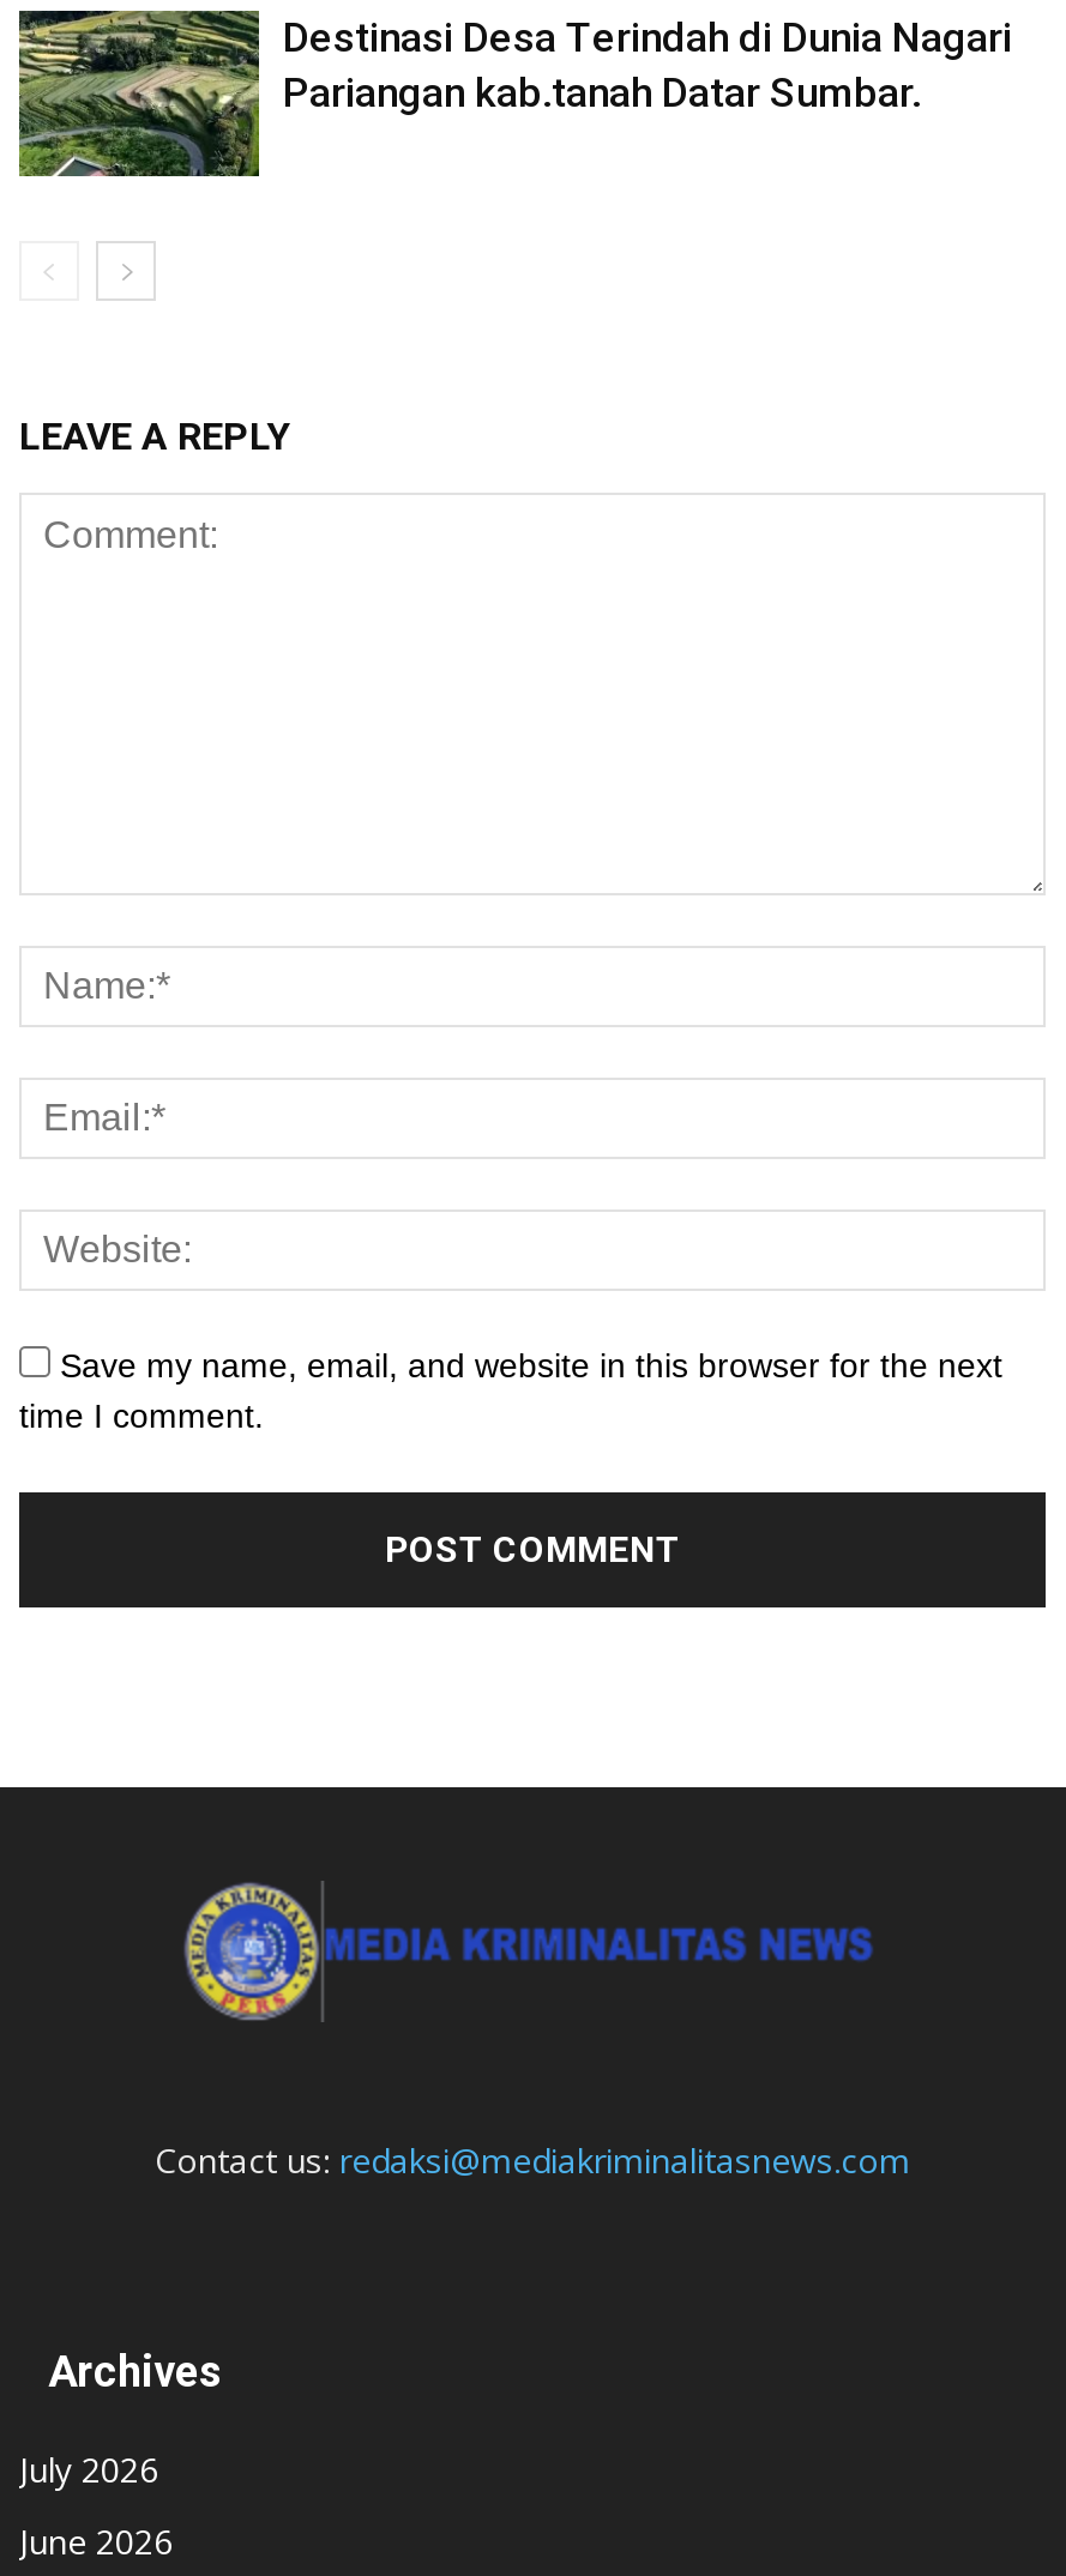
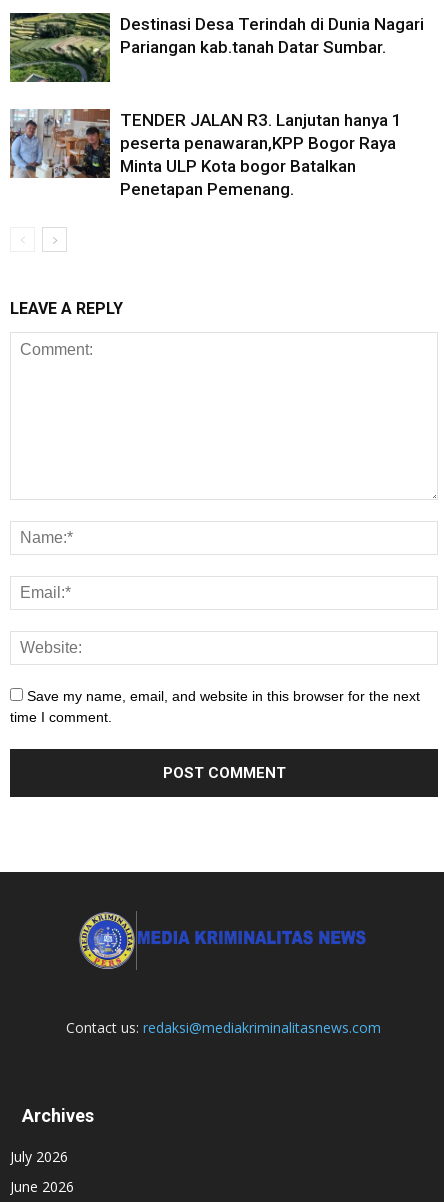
none -> [9,108,402,199] [image] | TENDER JALAN R3. Lanjutan hanya 1 | peserta penawaran,KPP Bogor Raya | Minta ULP Kota bogor Batalkan | Penetapan Pemenang.

